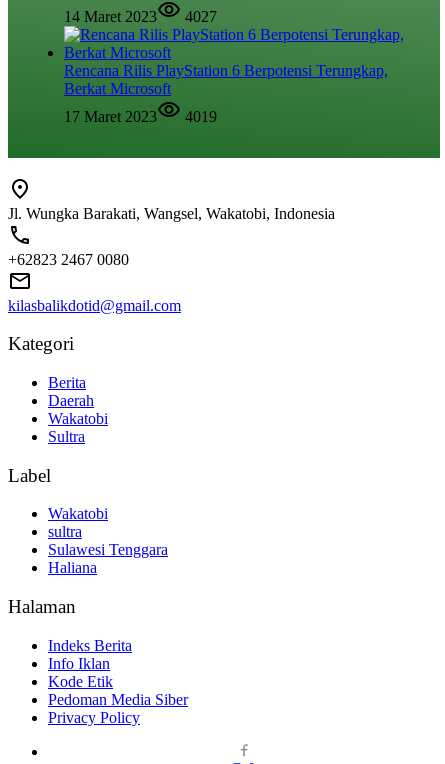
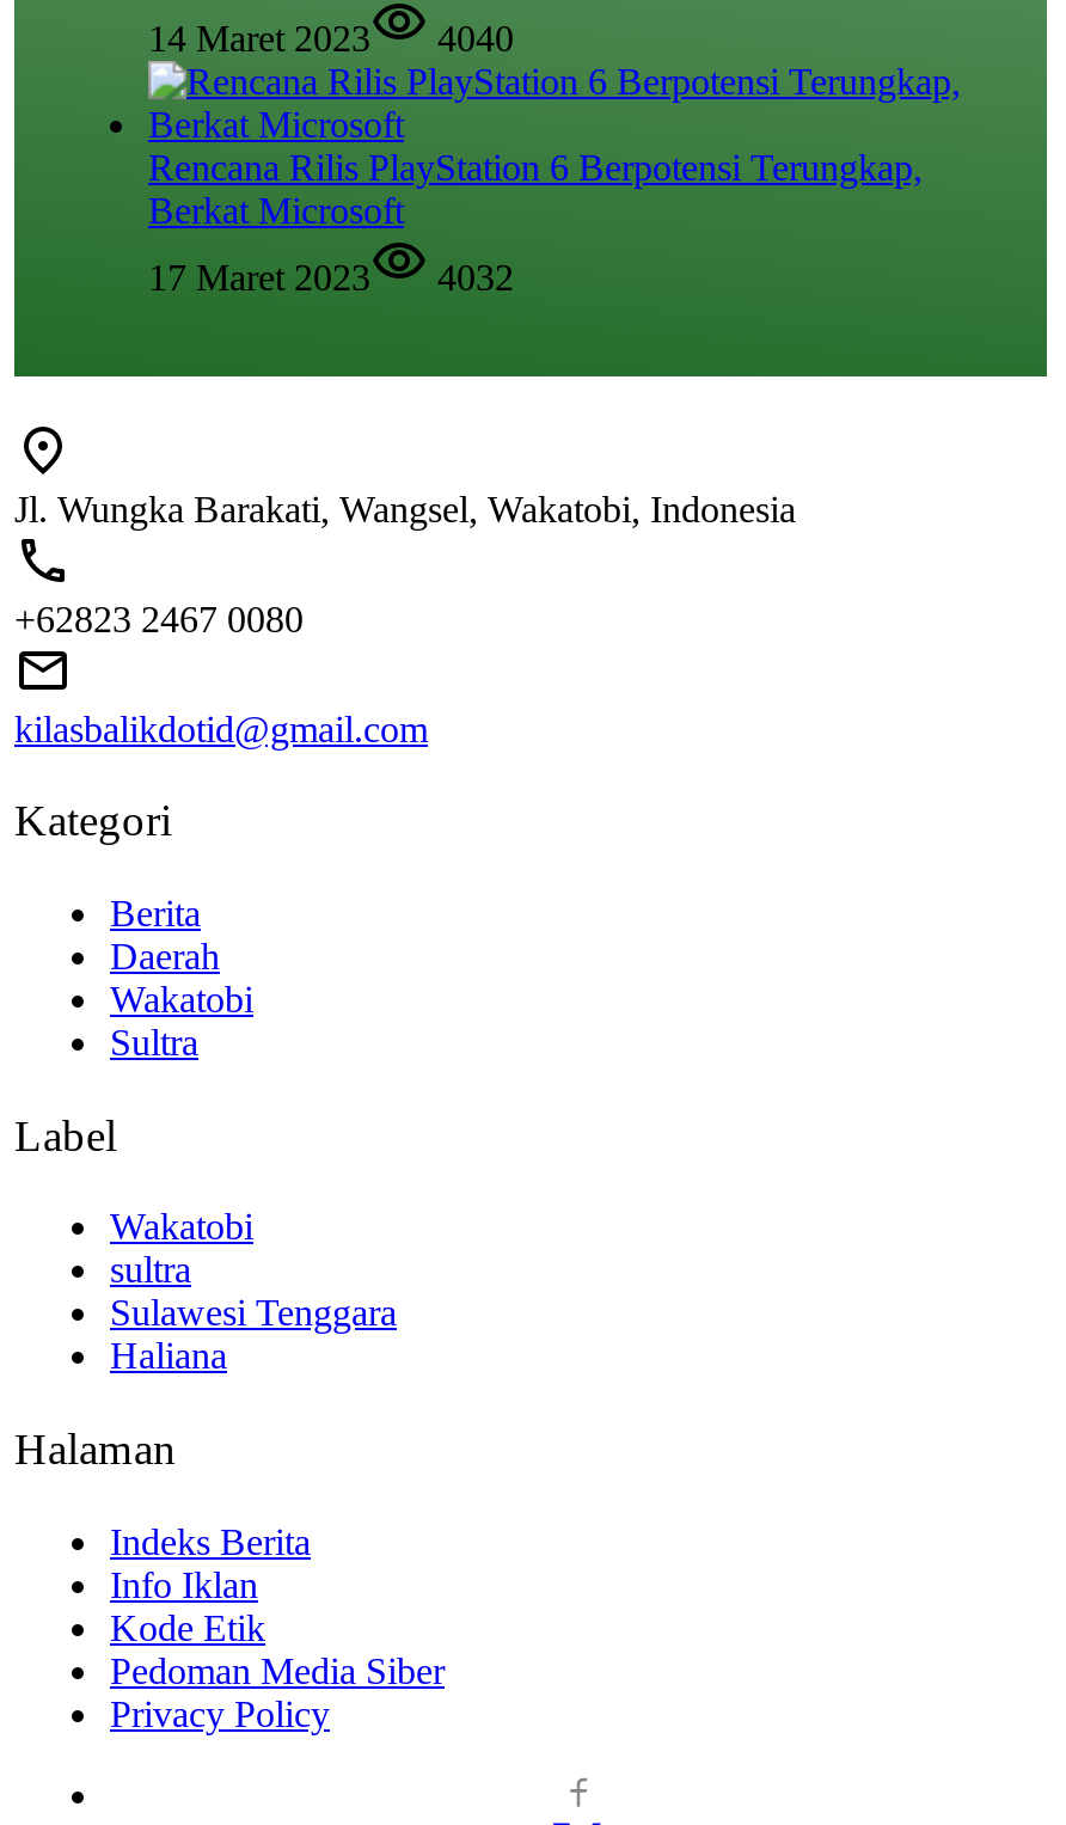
[64,8,217,25] 14 Maret 2023 4027 -> [148,17,514,58] 14 Maret 2023 4040
[64,108,217,125] 17 Maret 2023 4019 -> [148,256,514,297] 17 Maret 2023 4032

